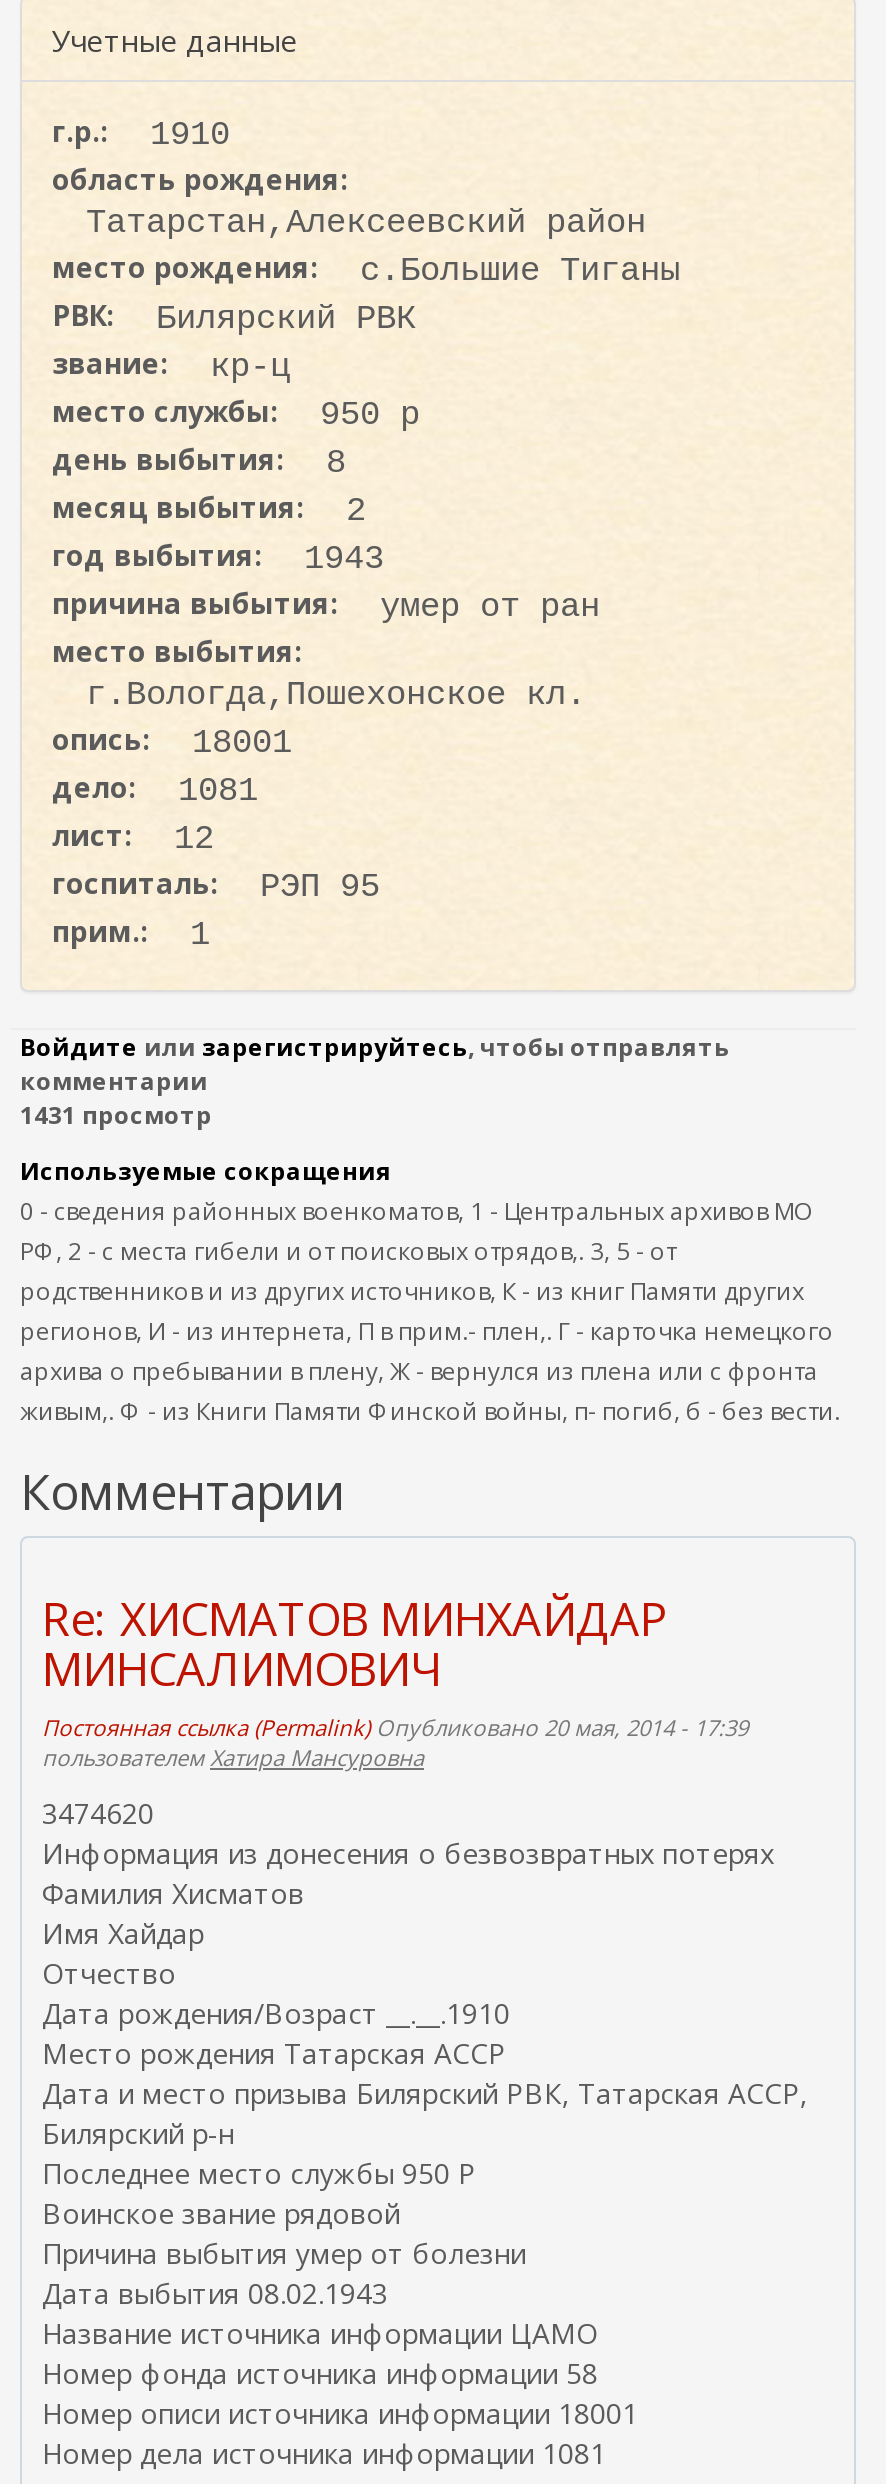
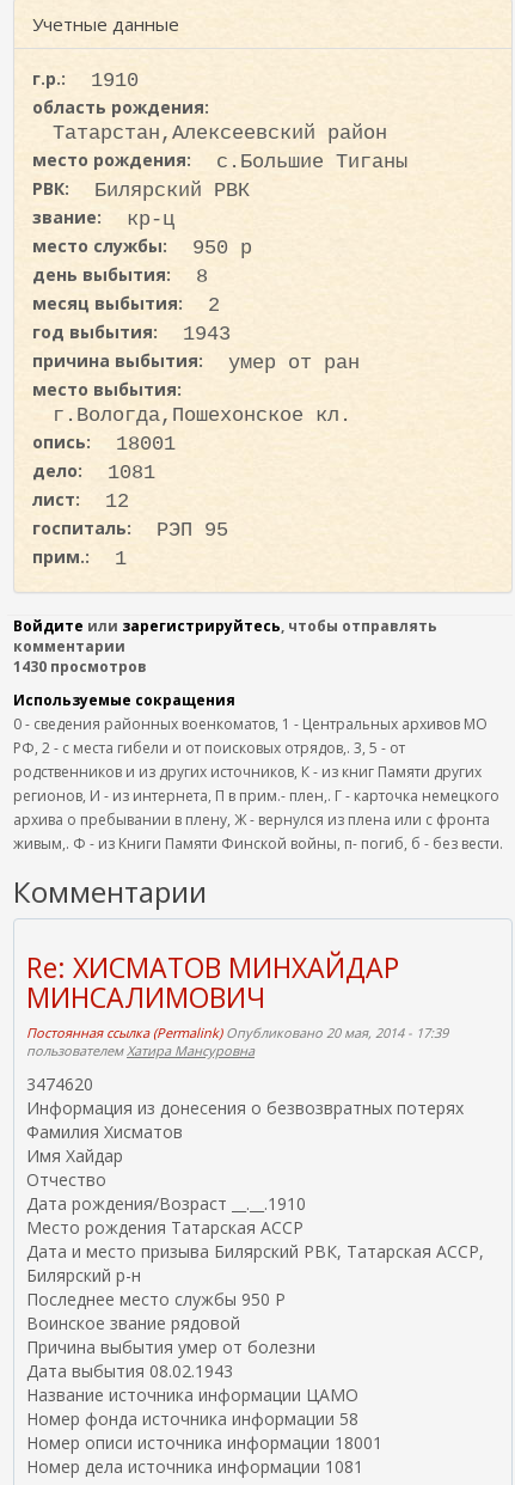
[20,1098,212,1132] 1431 просмотр -> [13,656,147,677] 1430 просмотров

